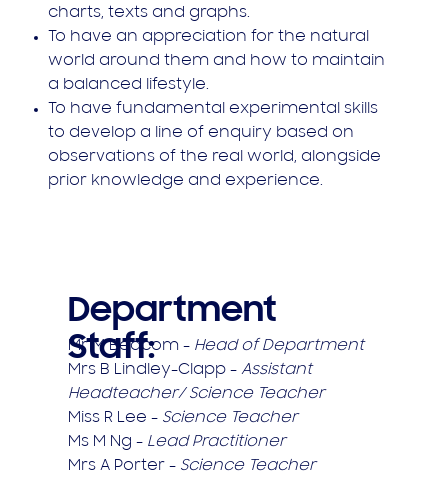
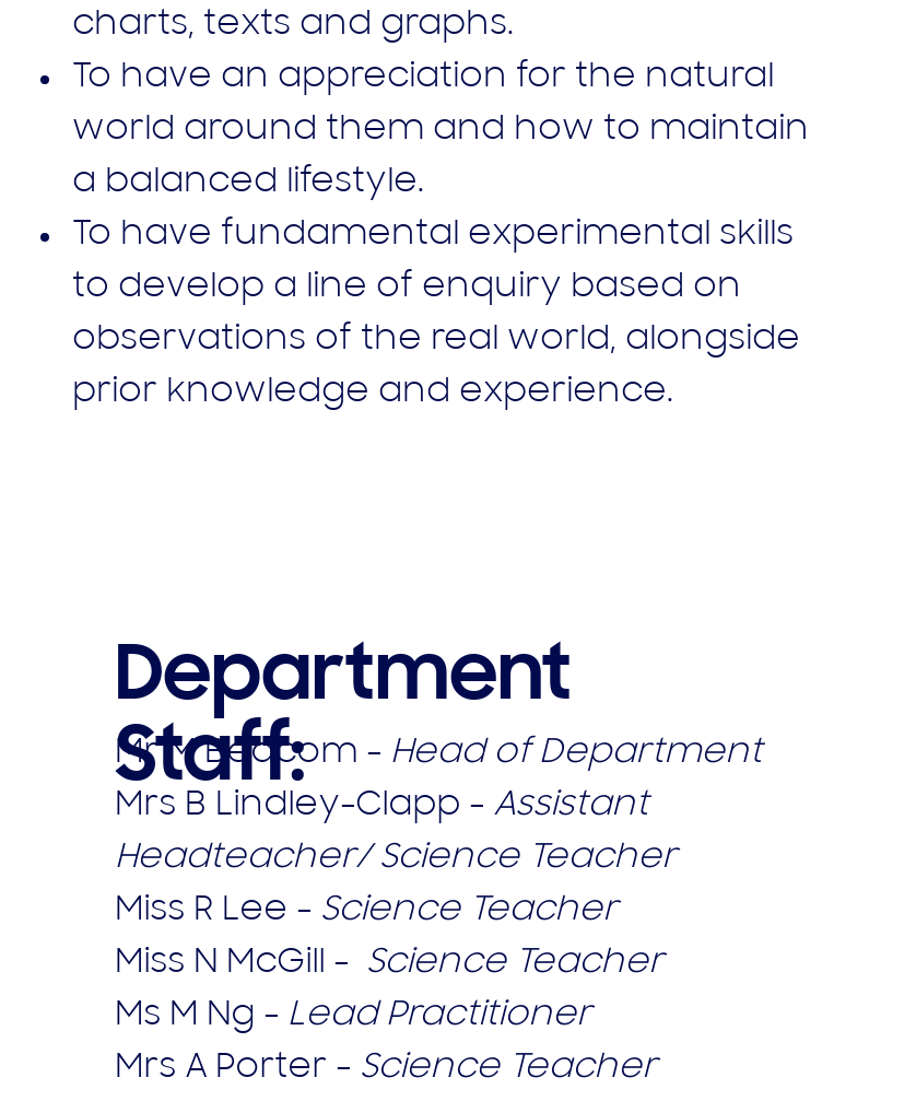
none -> [115,947,664,980] Miss N McGill - Science Teacher

